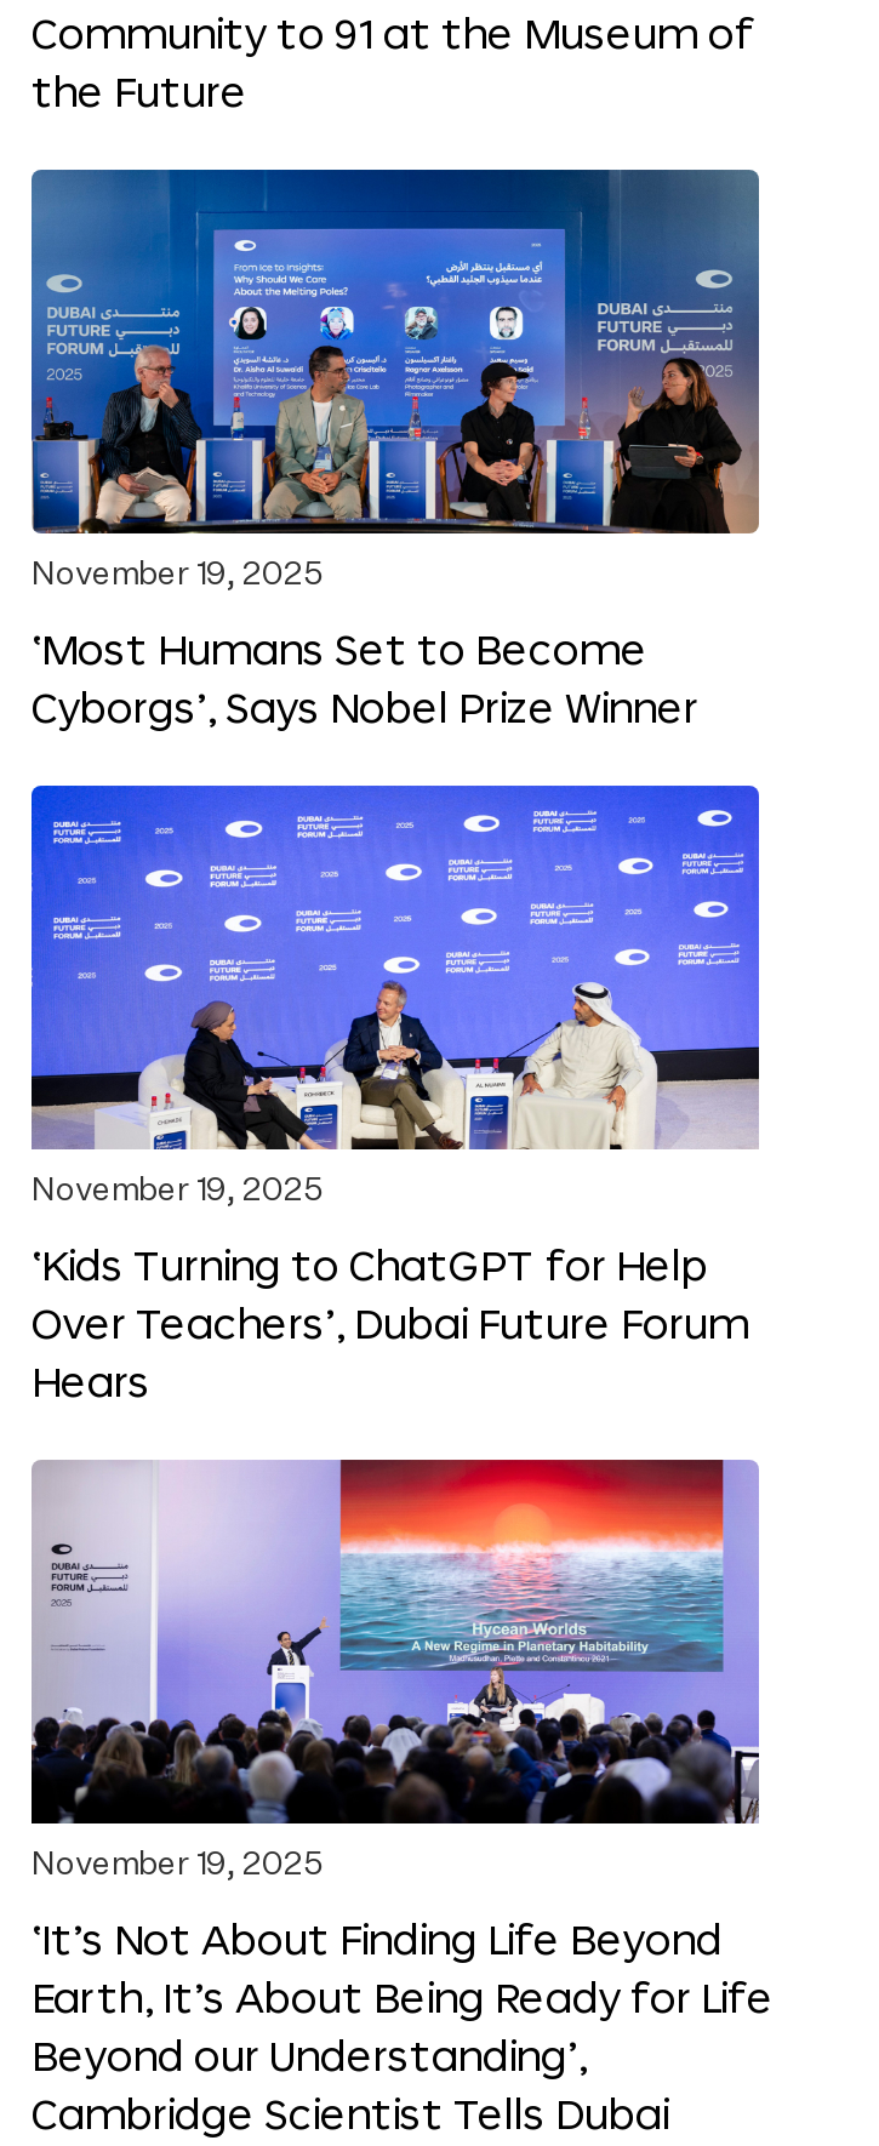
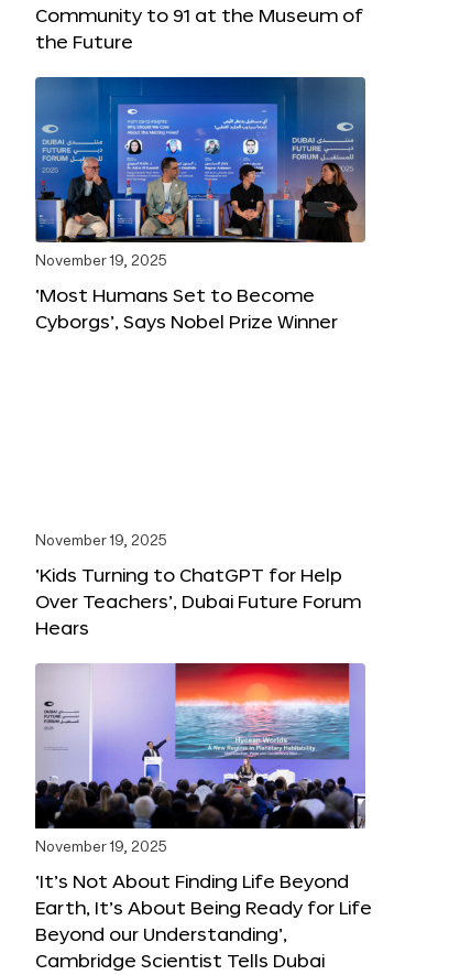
[29,783,761,1152] [image] -> none

